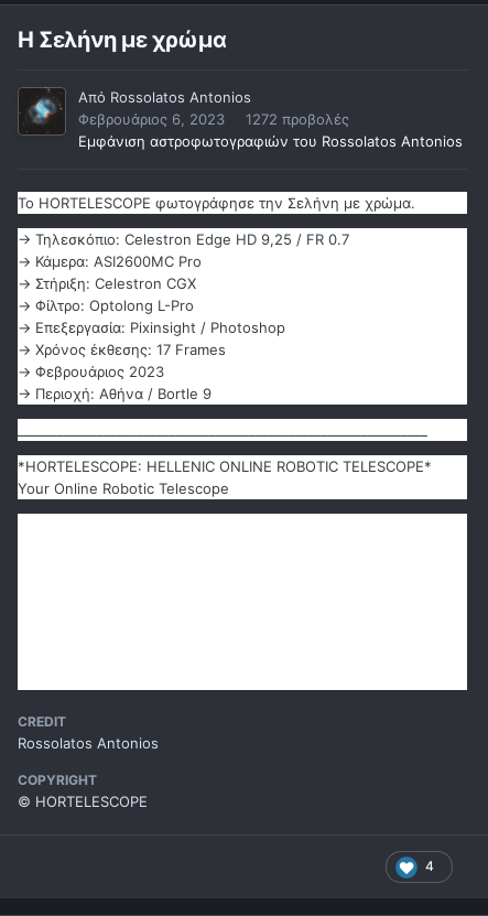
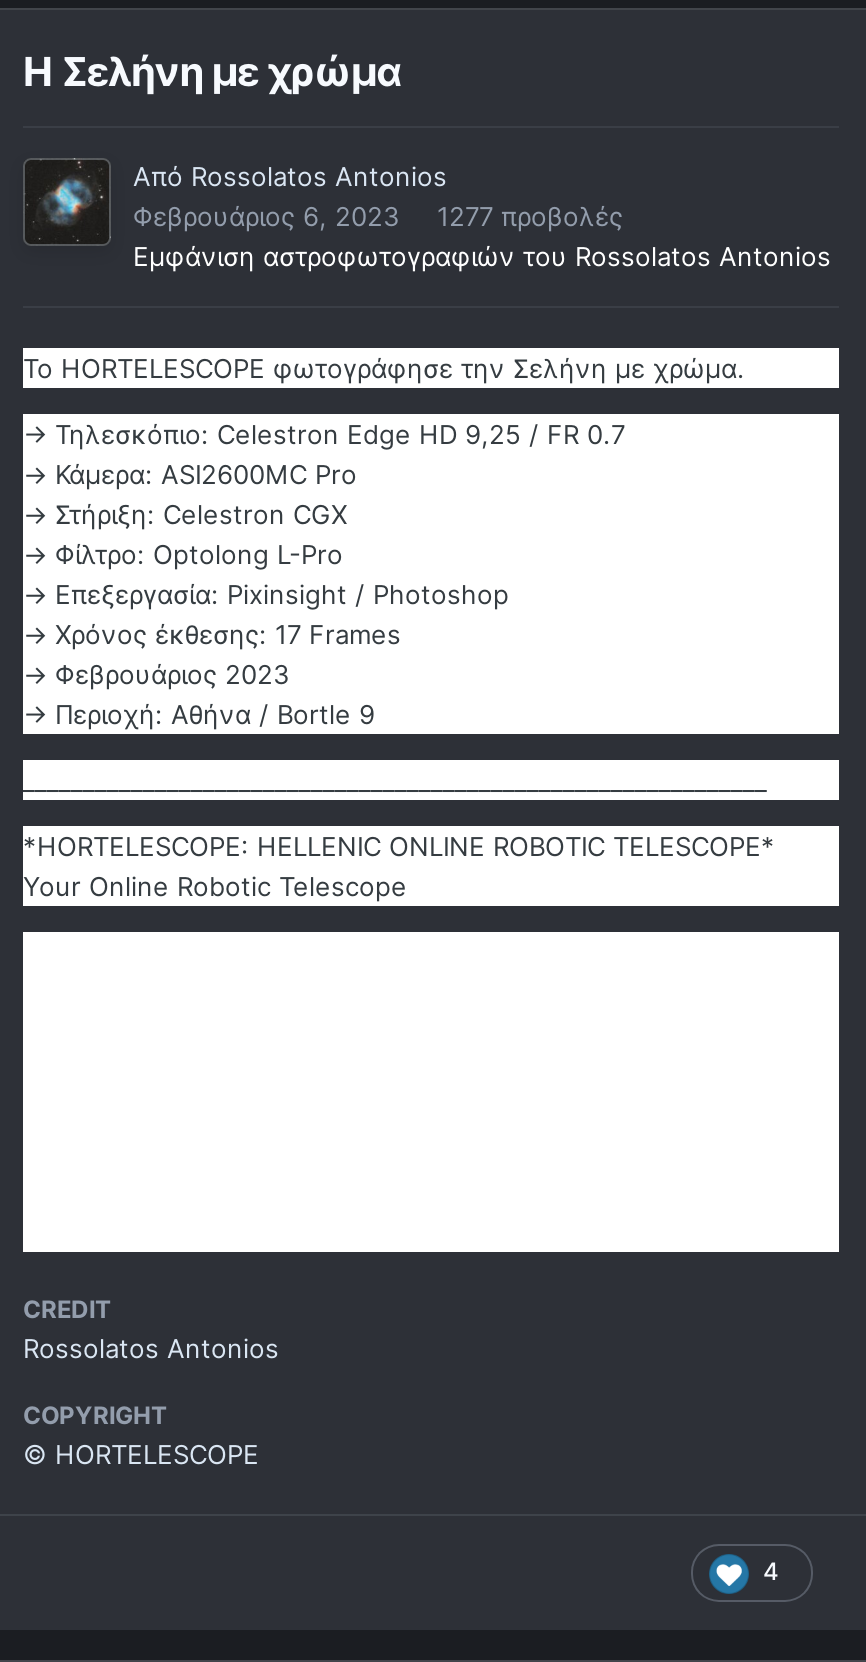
[78,110,349,128] Φεβρουάριος 6, 2023 1272 προβολές -> [133,200,623,232] Φεβρουάριος 6, 2023 1277 προβολές

